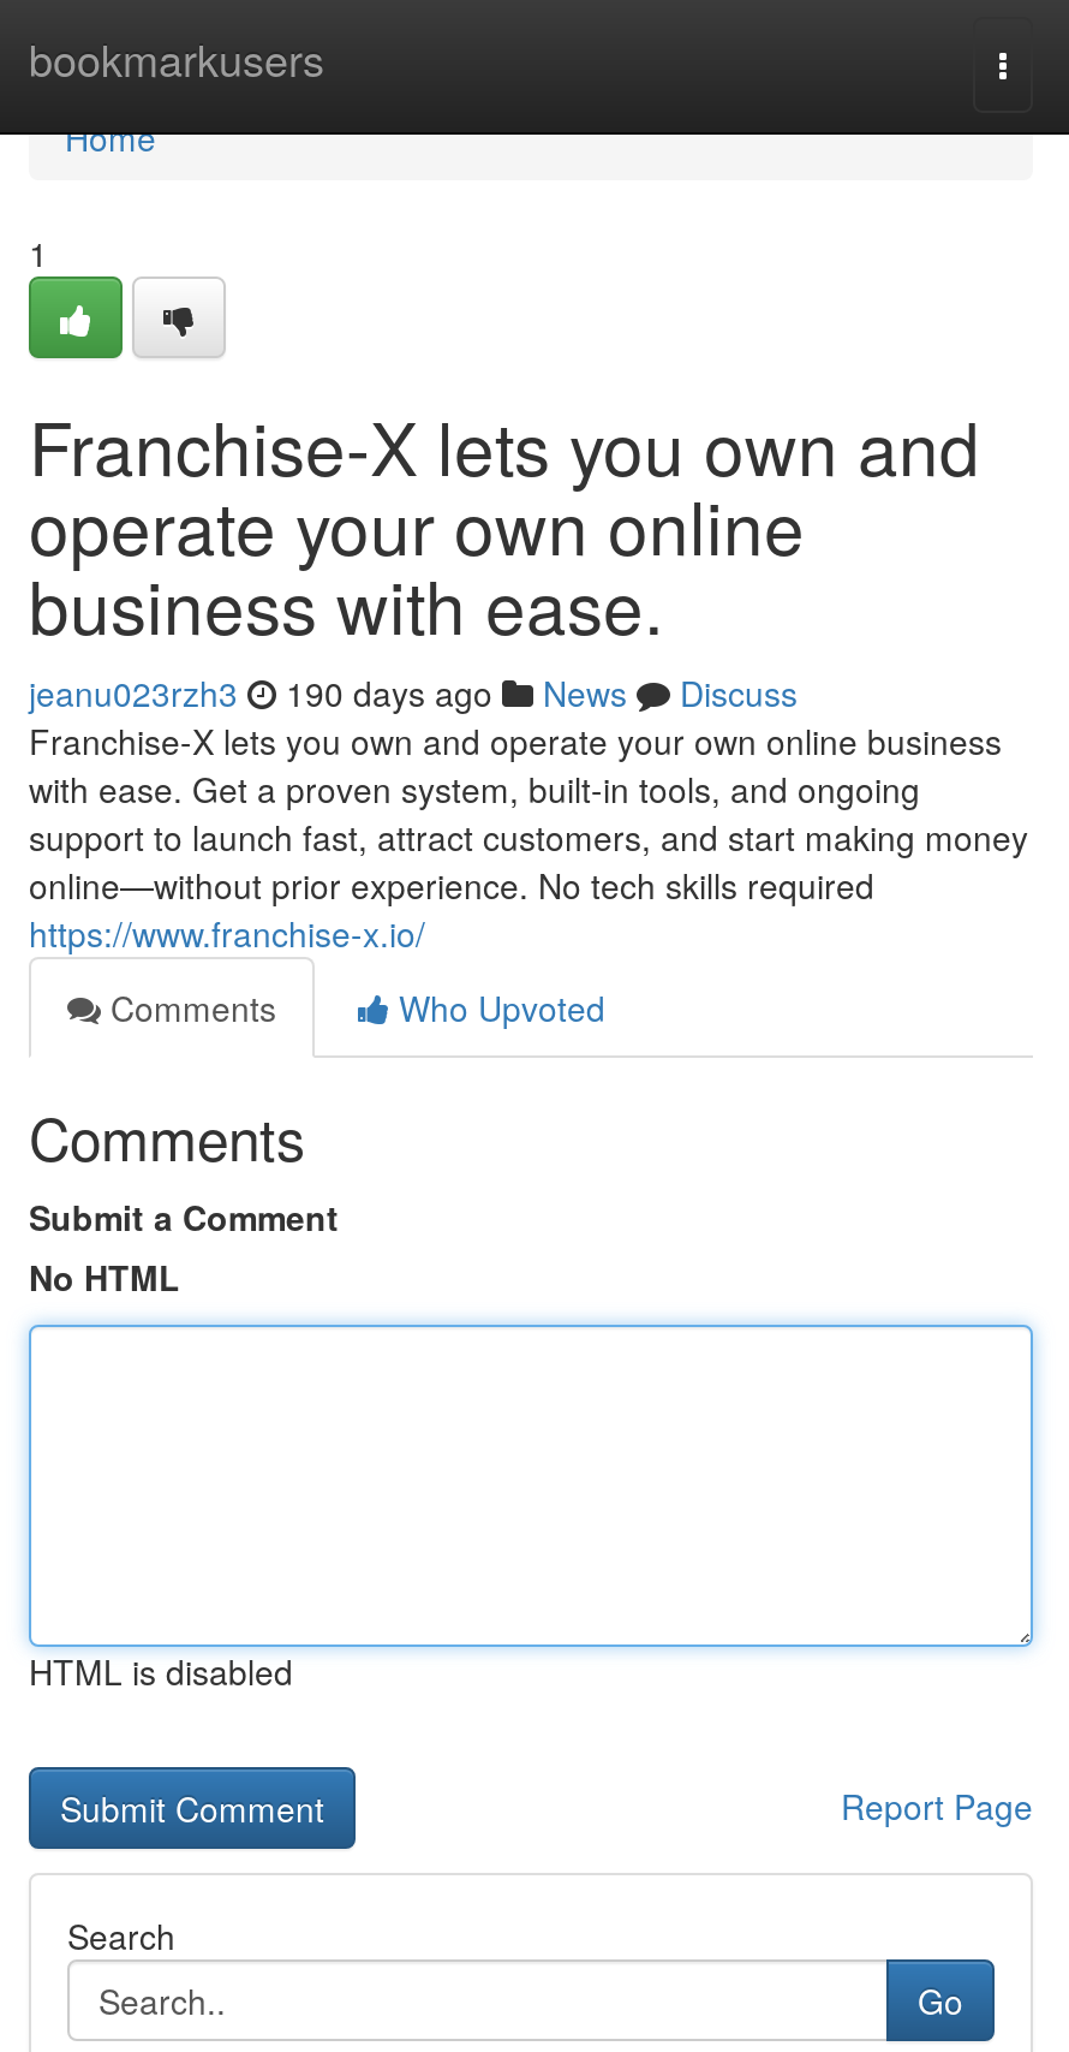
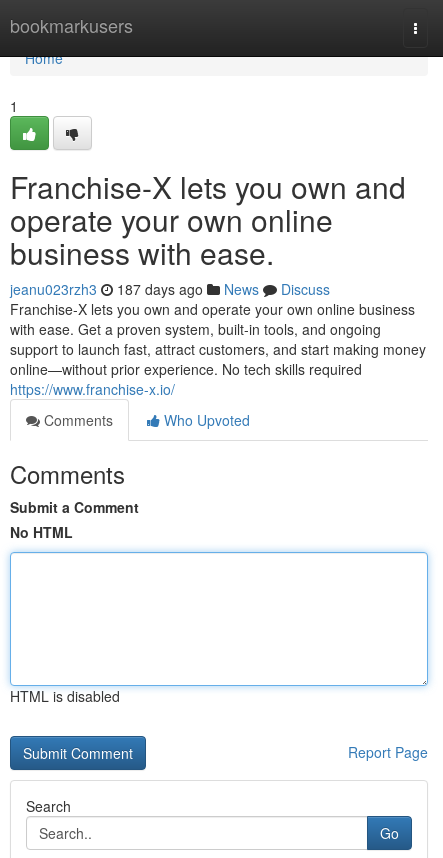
[29,668,798,716] jeanu023rzh3 190 days ago News Discuss -> [10,279,330,299] jeanu023rzh3 187 days ago News Discuss

